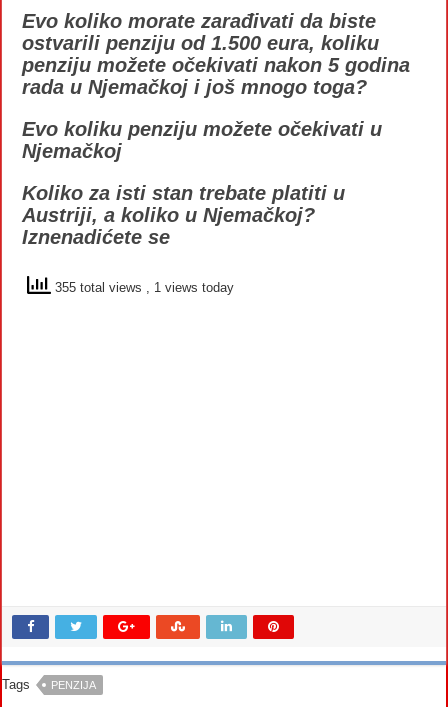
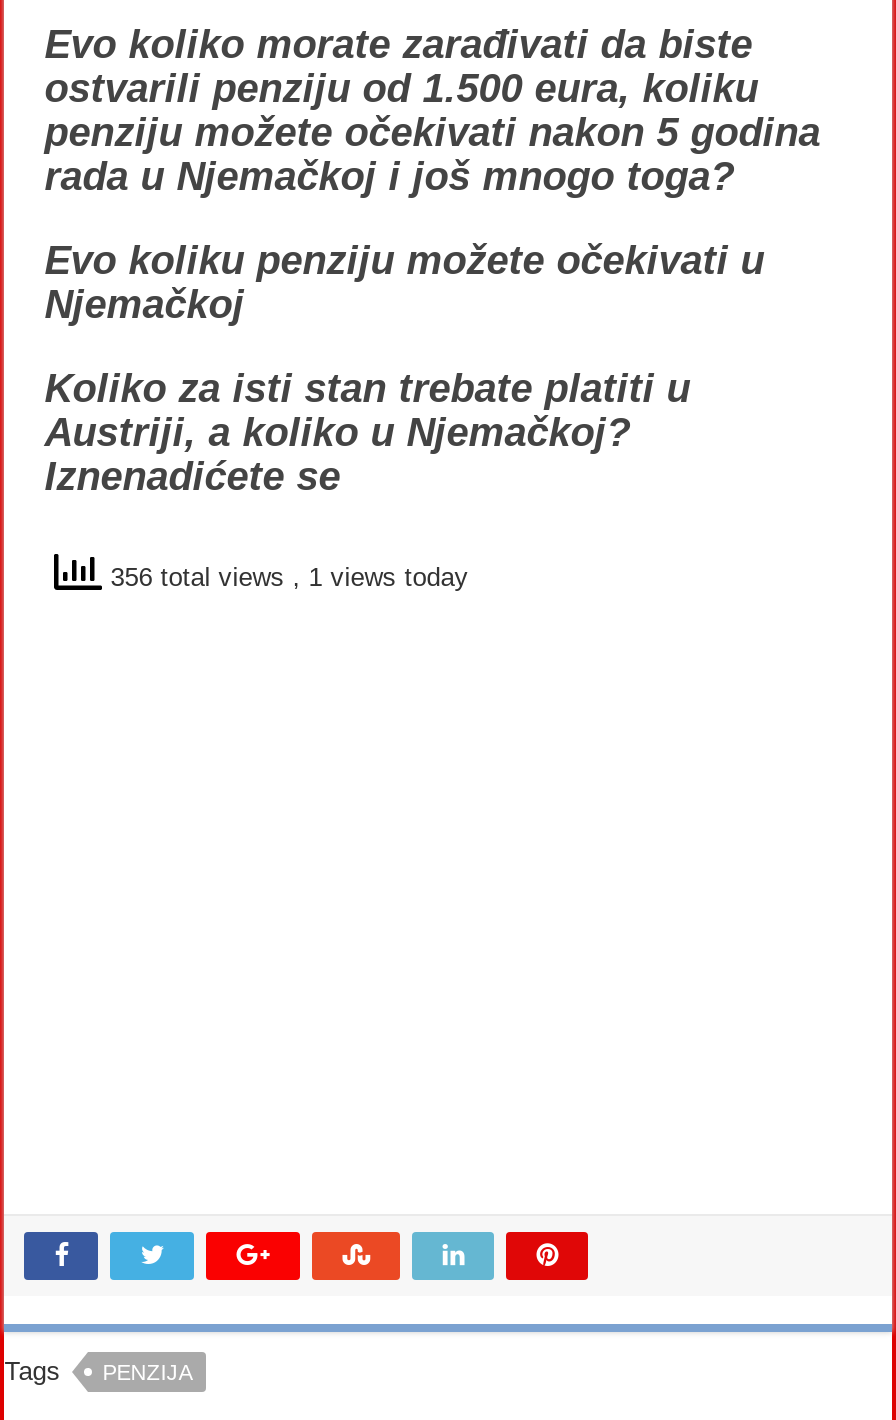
[51,280,234,295] 355 total views, 1 views today -> [102,561,468,591] 356 total views, 1 views today

